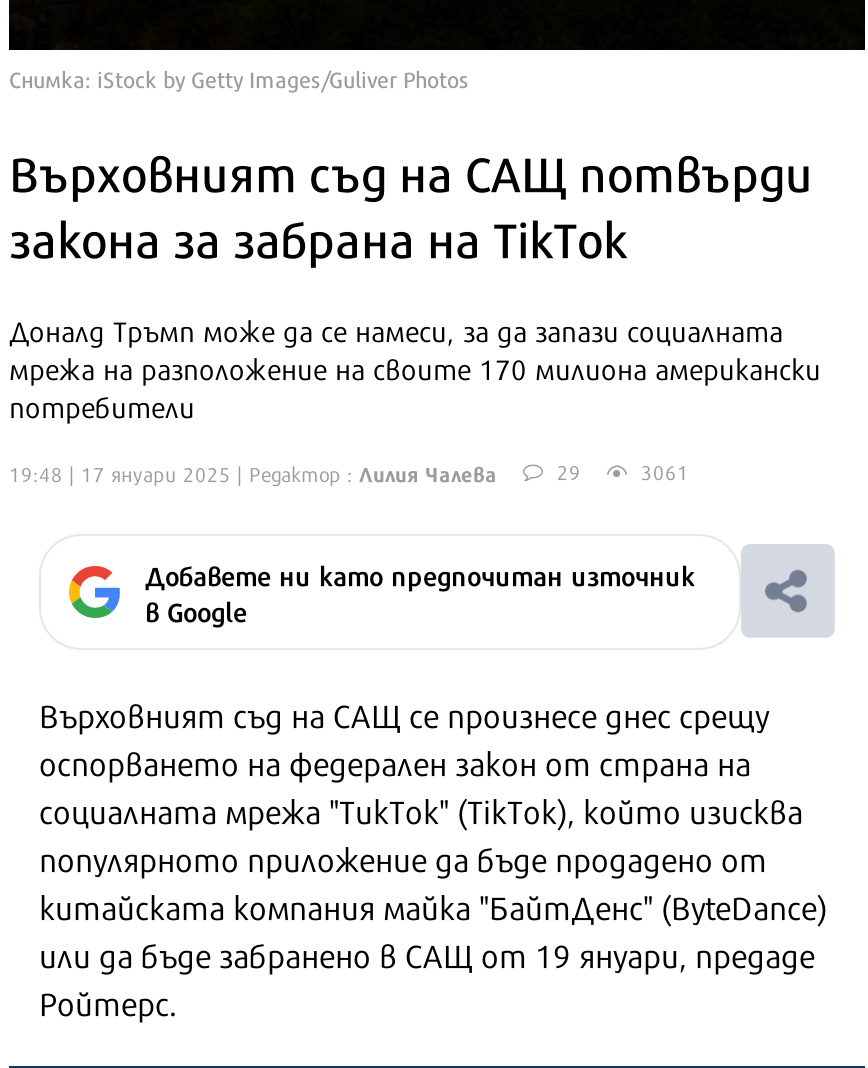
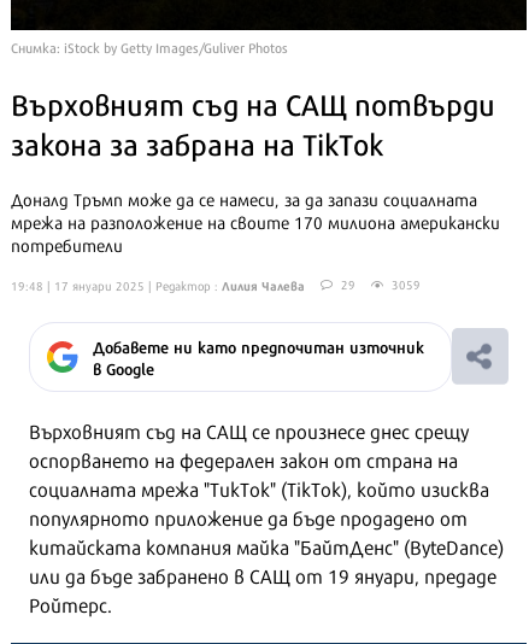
[641,456,689,486] 3061 -> [392,275,421,293] 3059

